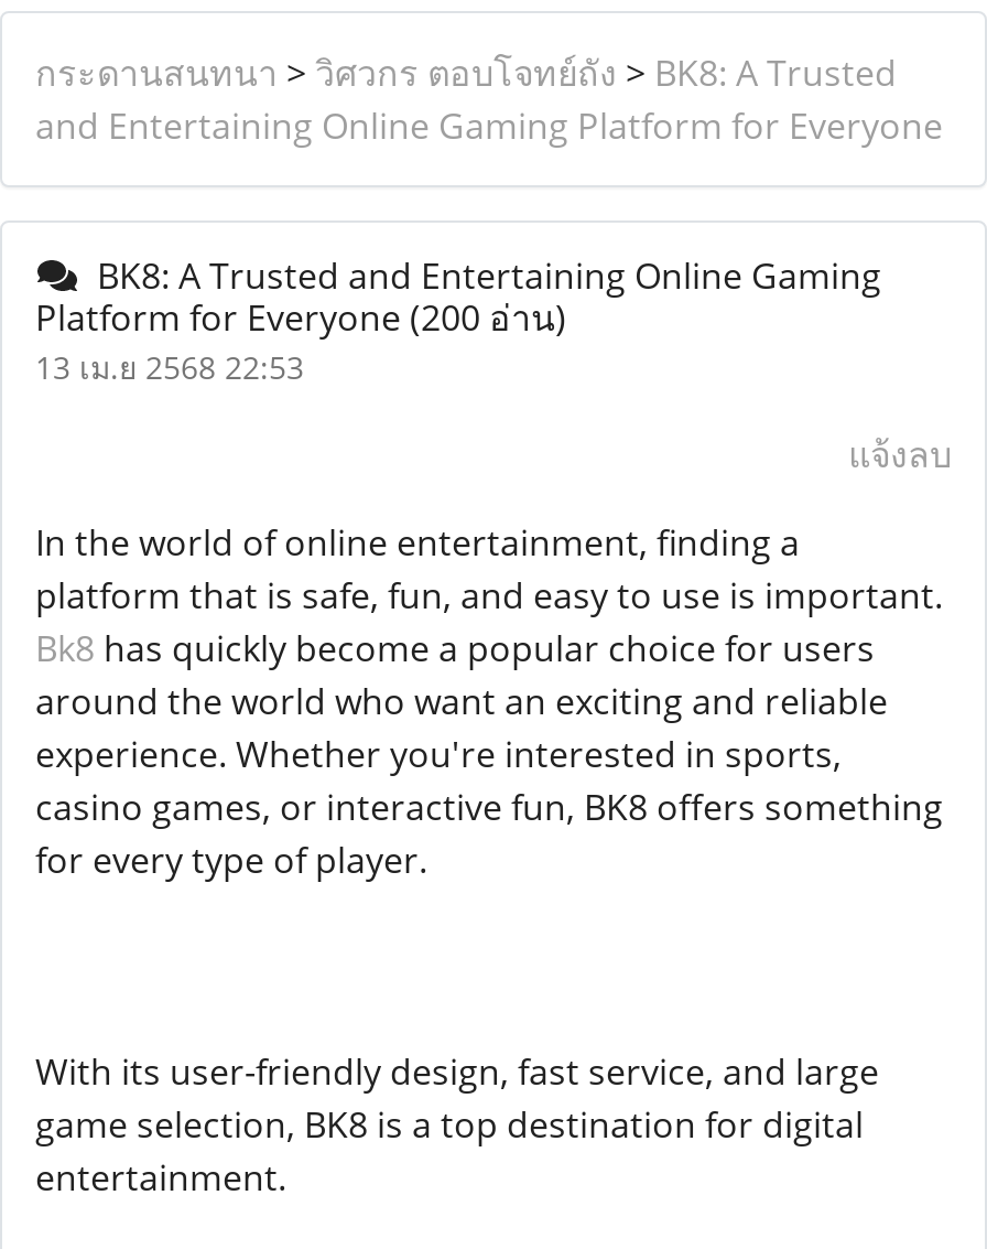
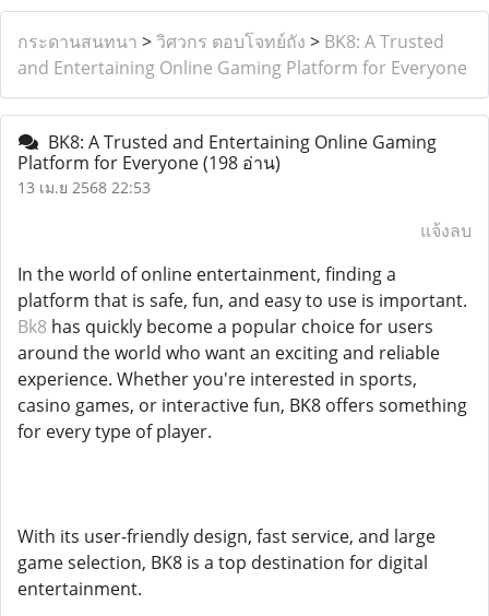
[35,293,566,342] Platform for Everyone (200 อ่าน) -> [17,151,281,175] Platform for Everyone (198 อ่าน)

